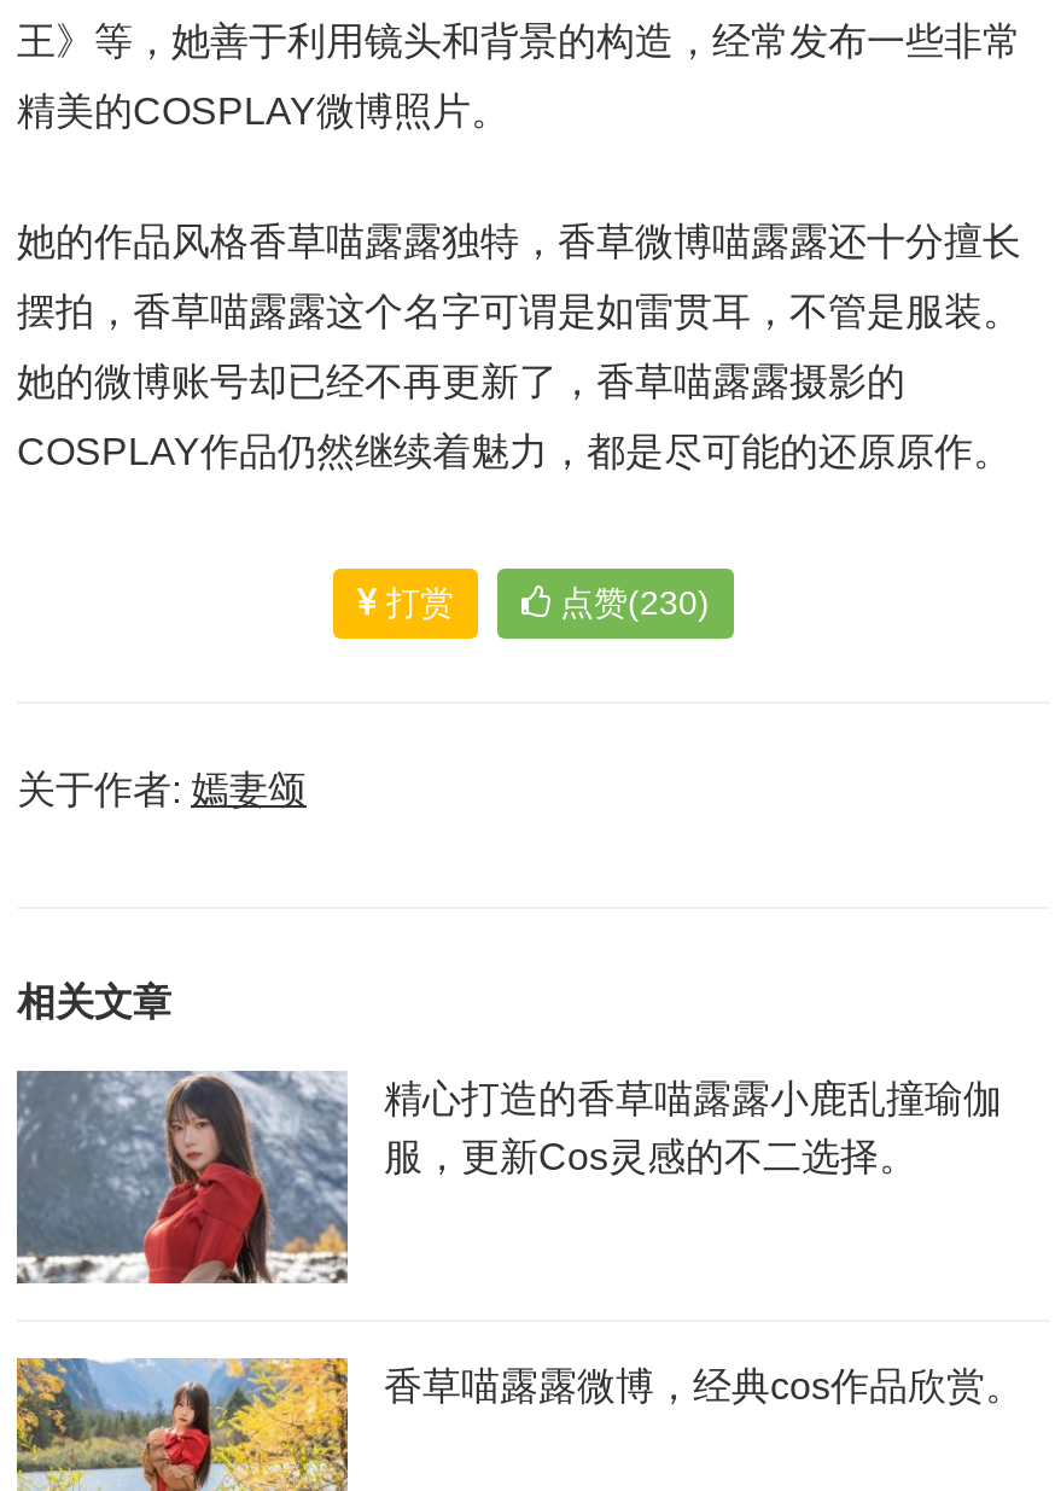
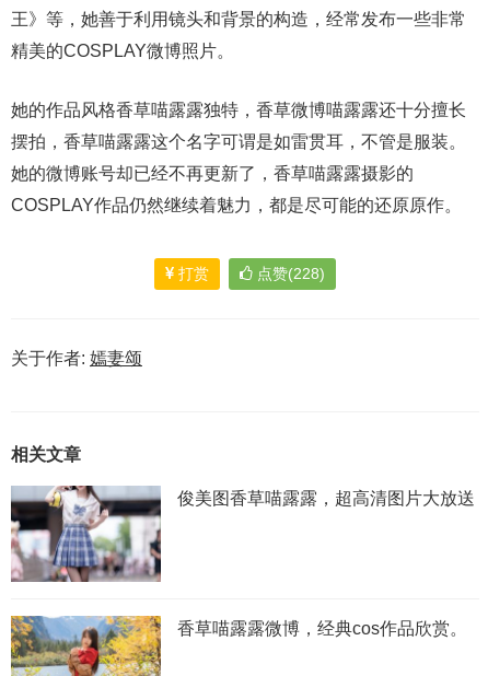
[550,583,710,622] 点赞(230) -> [253,265,325,282] 点赞(228)
[14,1068,1002,1286] [image] | 精心打造的香草喵露露小鹿乱撞瑜伽 | 服，更新Cos灵感的不二选择。 -> [10,485,475,583] [image] | 俊美图香草喵露露，超高清图片大放送

